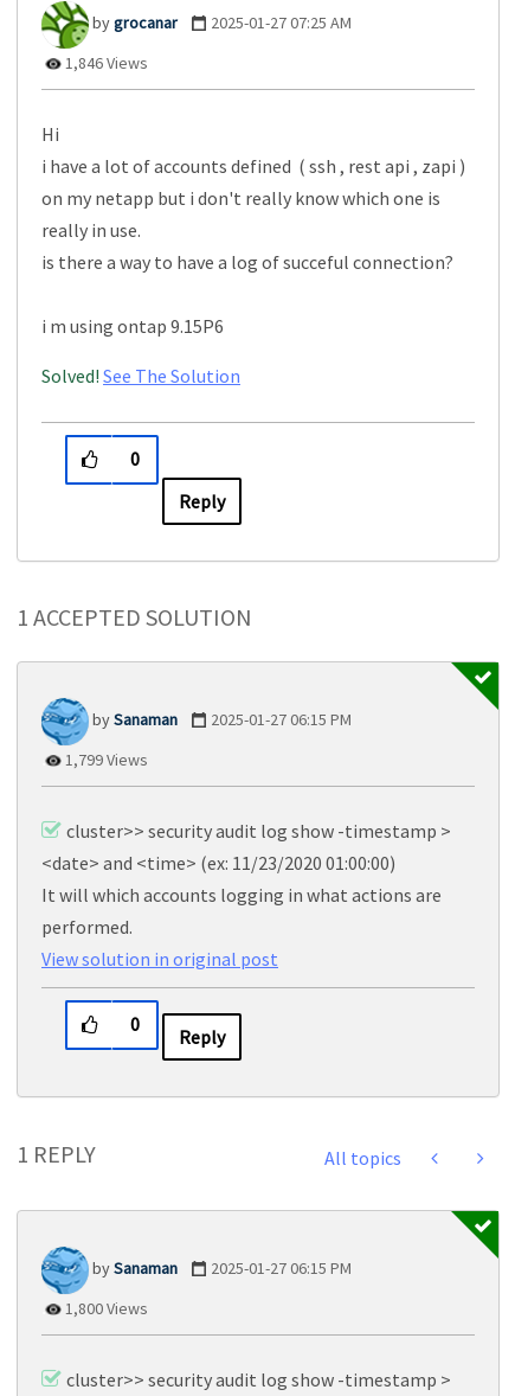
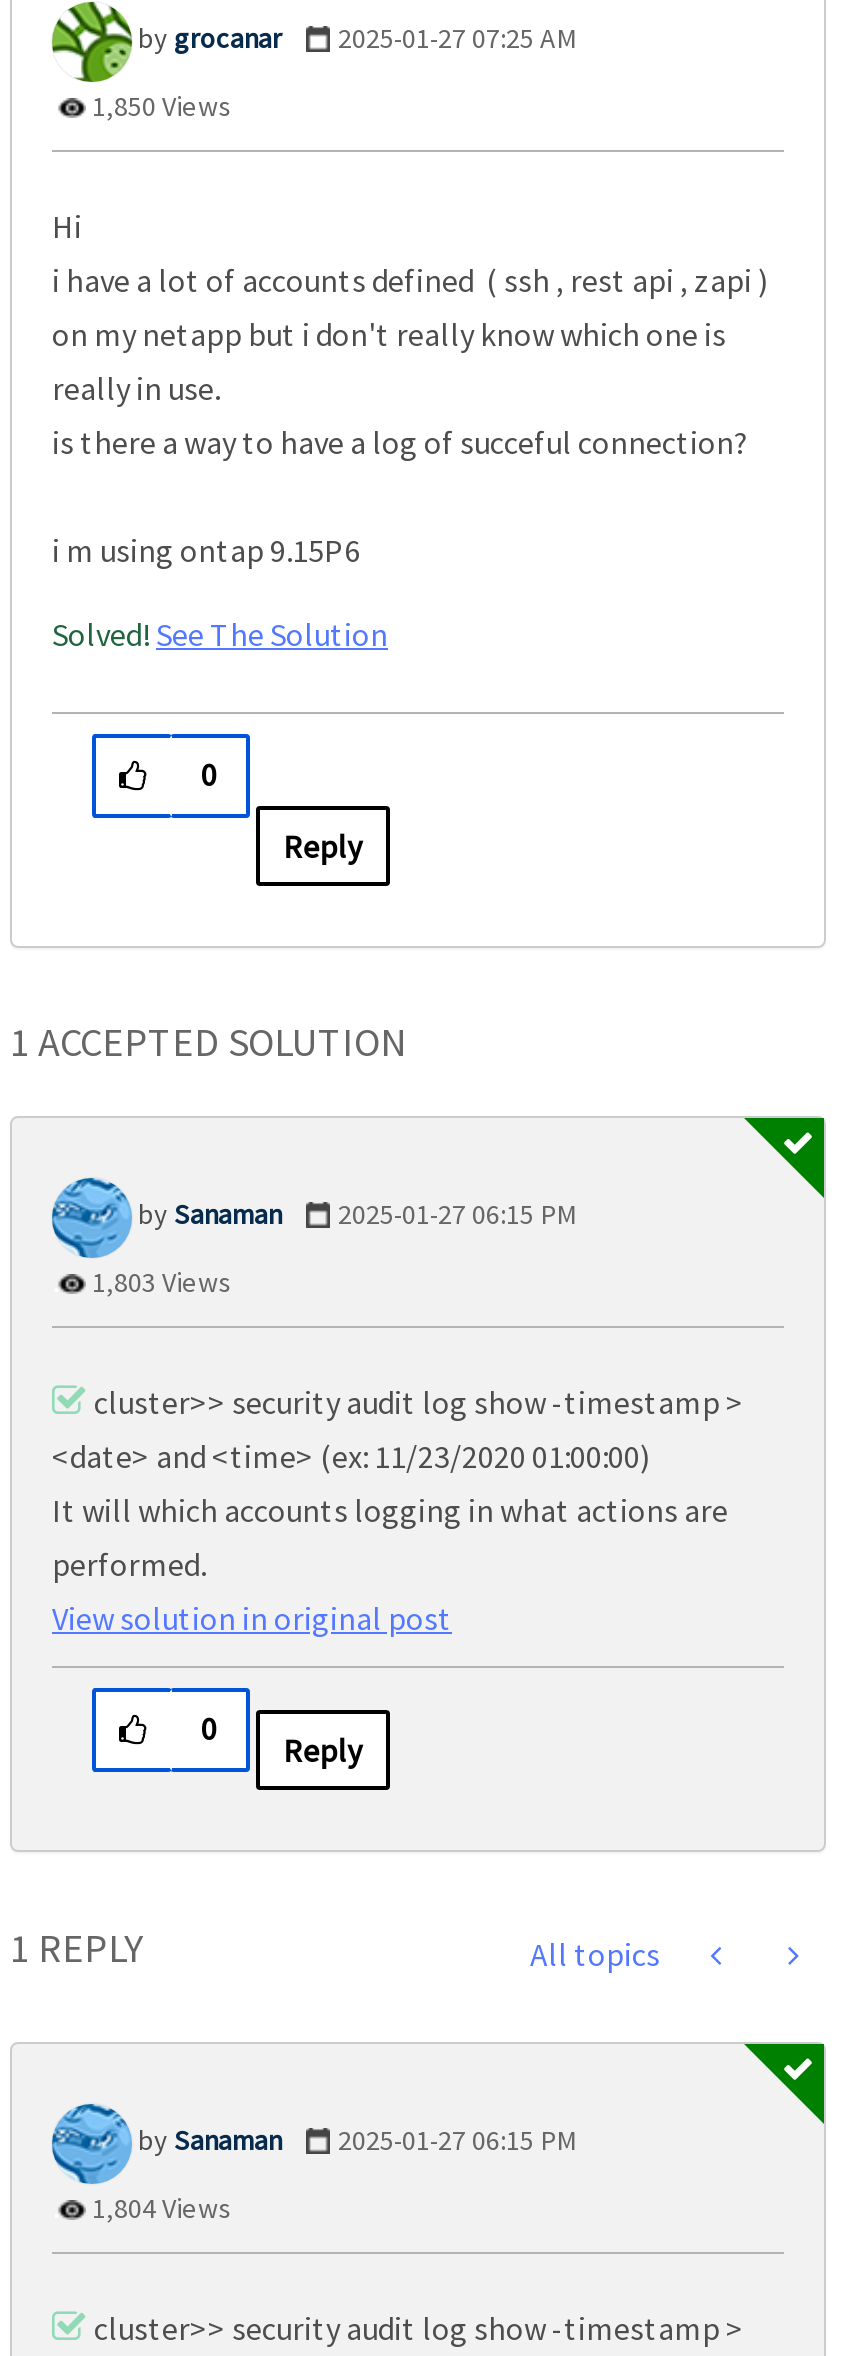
[62,52,148,73] 1,846 Views -> [86,88,232,124] 1,850 Views
[62,748,148,770] 1,799 Views -> [86,1263,232,1299] 1,803 Views
[62,1297,148,1318] 1,800 Views -> [86,2189,232,2225] 1,804 Views

